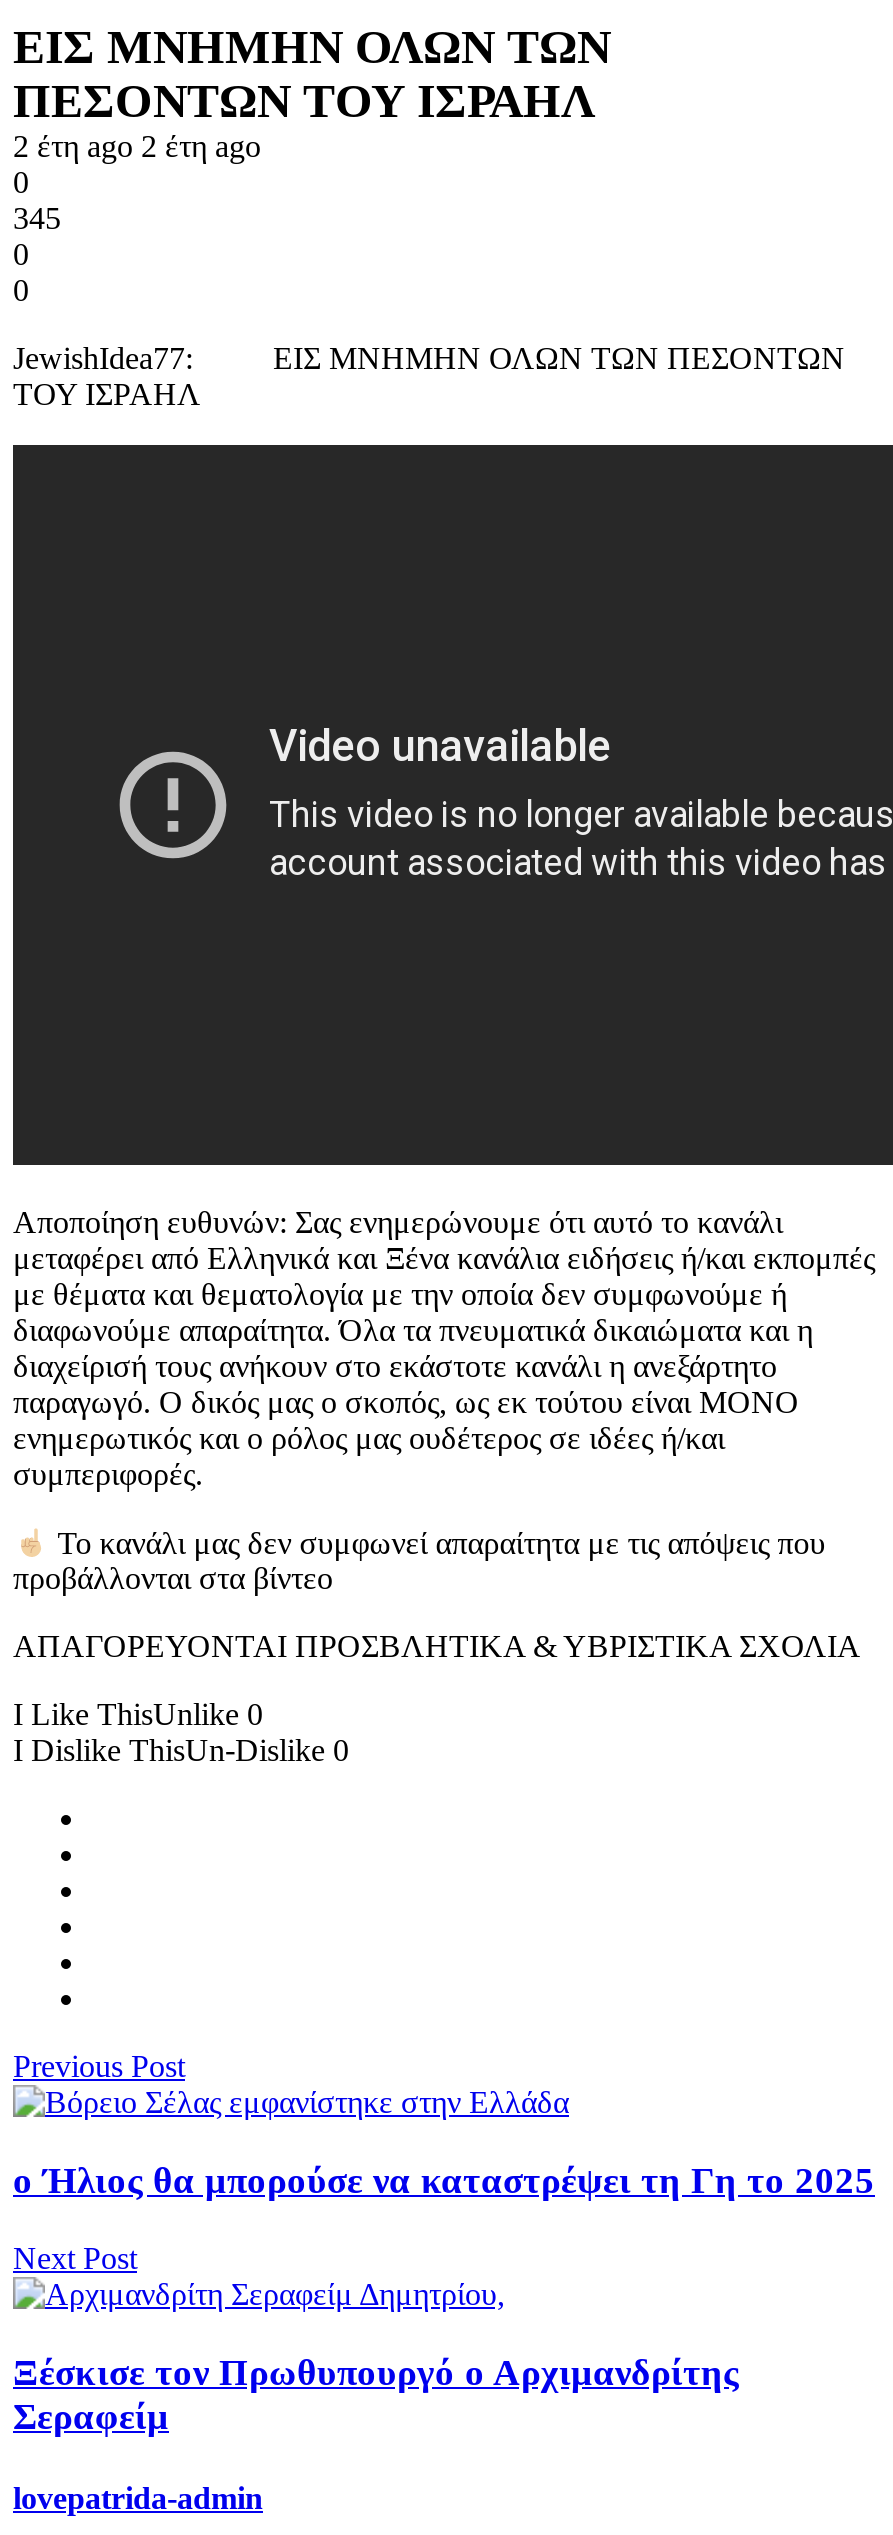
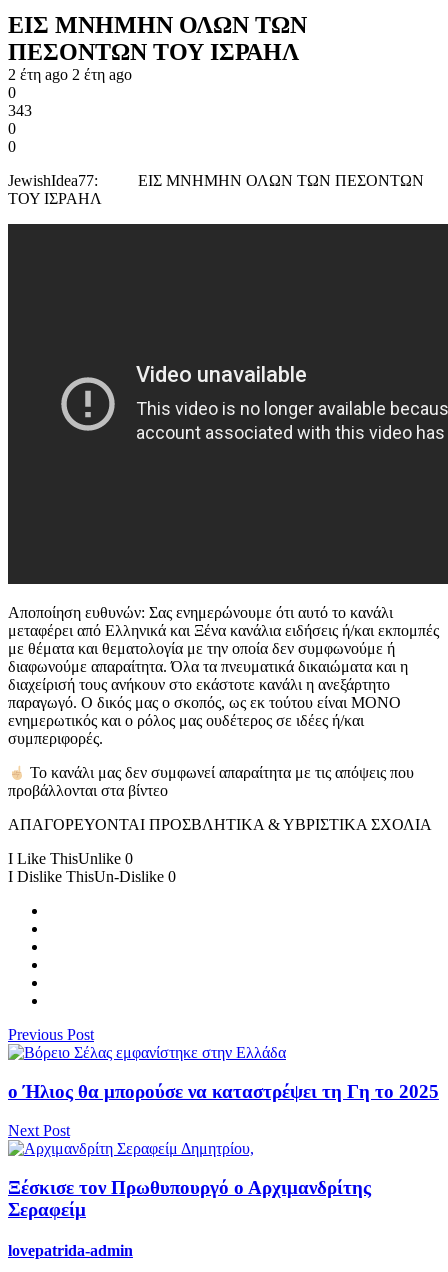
[13,201,61,235] 345 -> [8,102,32,119] 343

